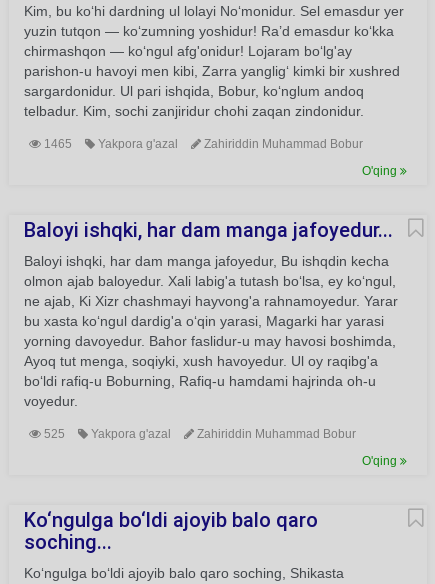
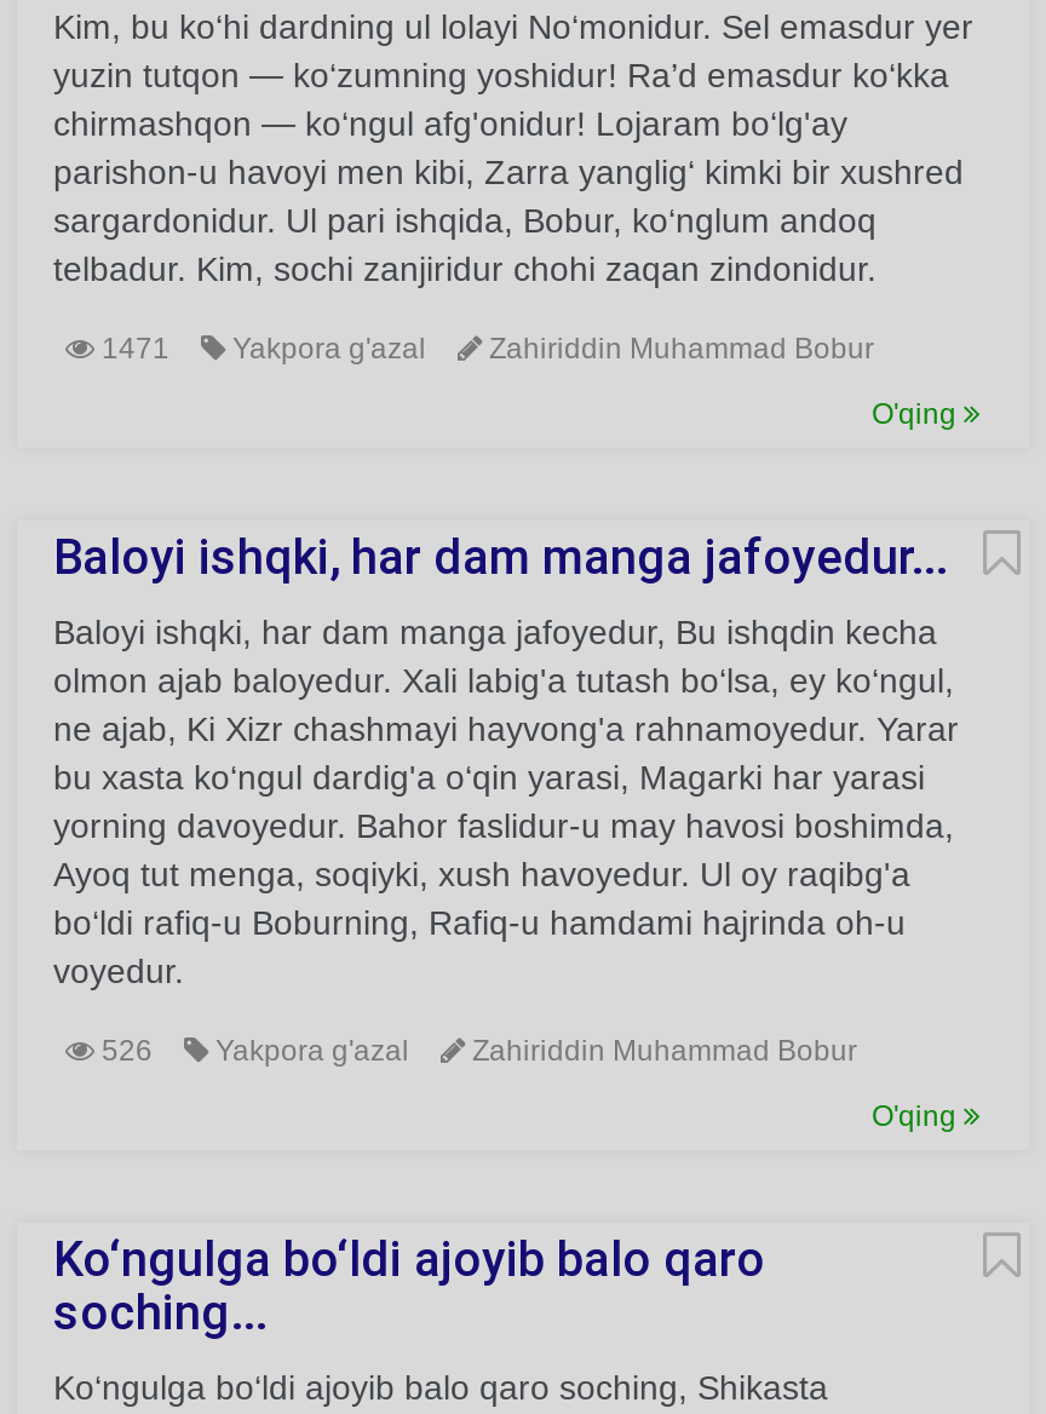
[41,137,363,151] 1465 Yakpora g'azal Zahiriddin Muhammad Bobur -> [94,332,874,366] 1471 Yakpora g'azal Zahiriddin Muhammad Bobur
[41,427,356,441] 525 Yakpora g'azal Zahiriddin Muhammad Bobur -> [94,1034,857,1068] 526 Yakpora g'azal Zahiriddin Muhammad Bobur

